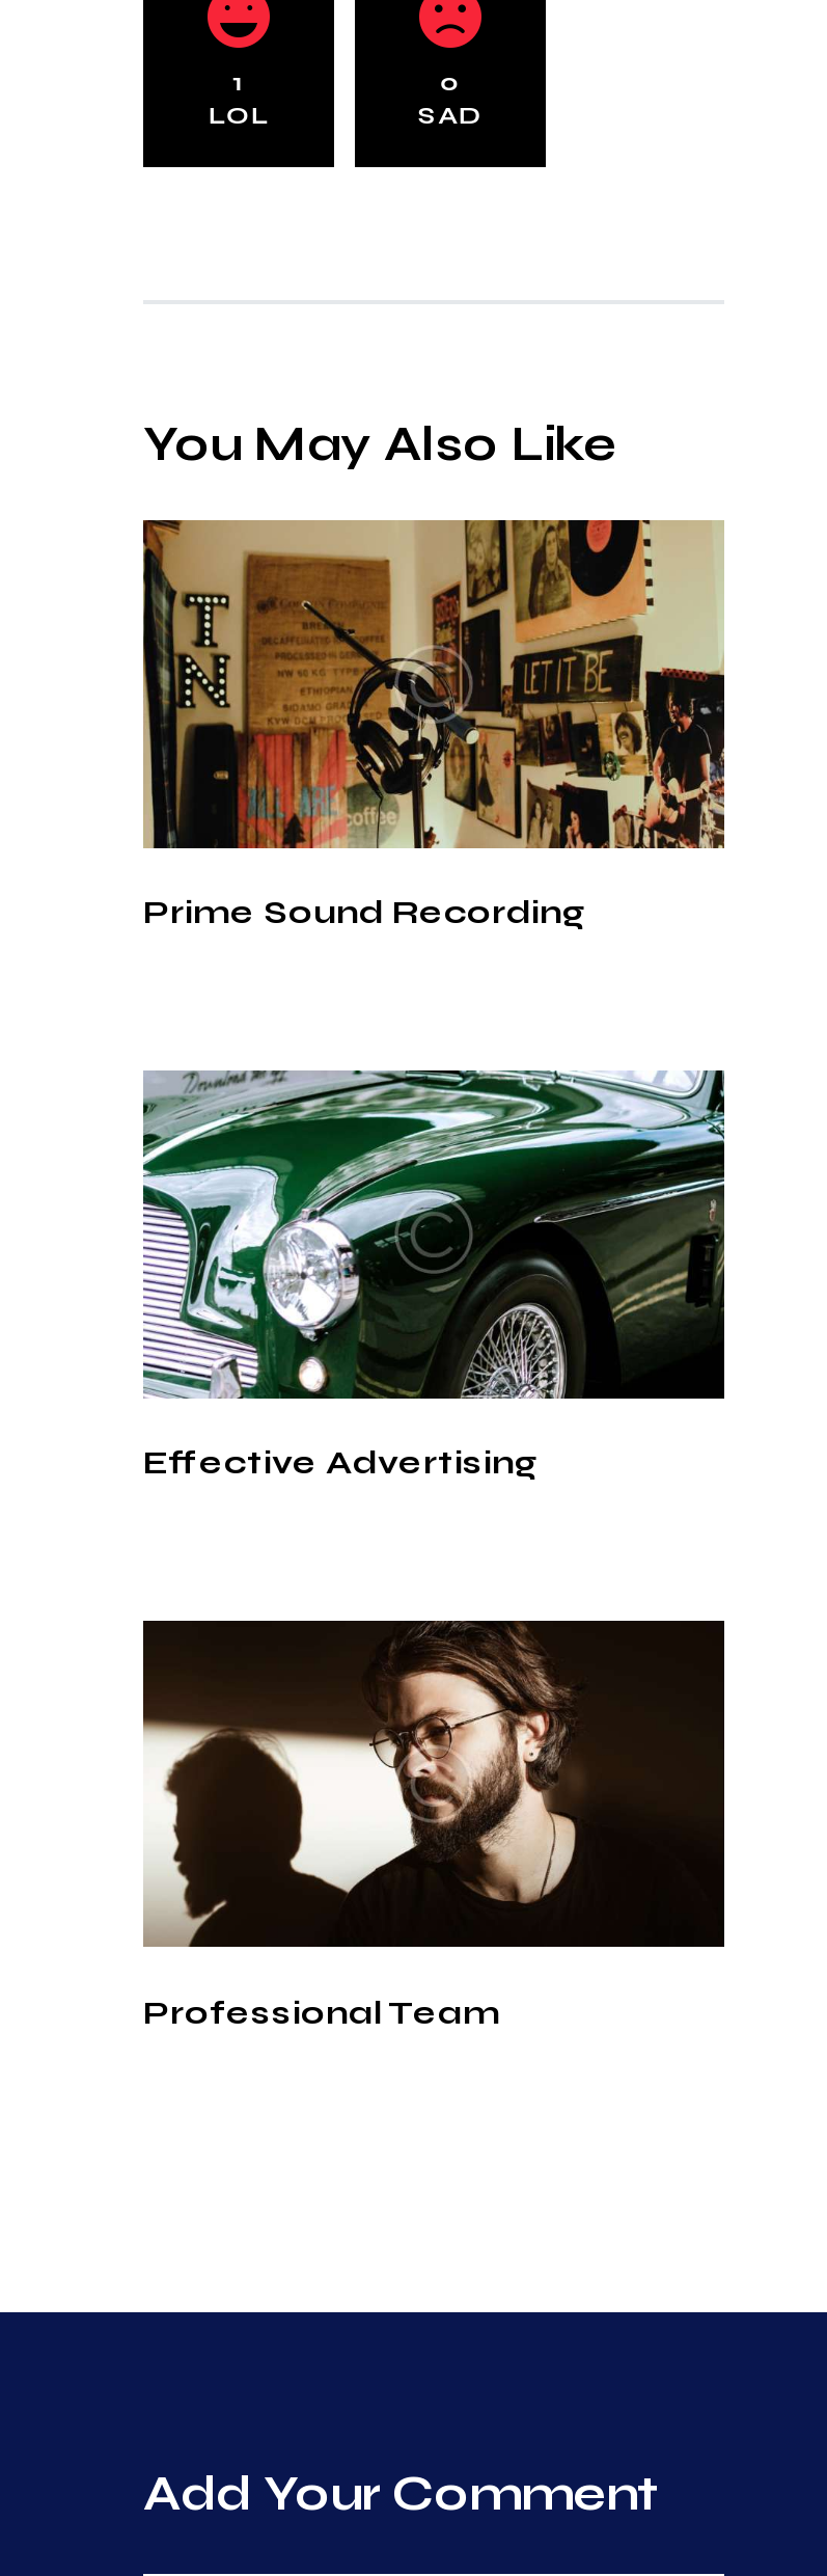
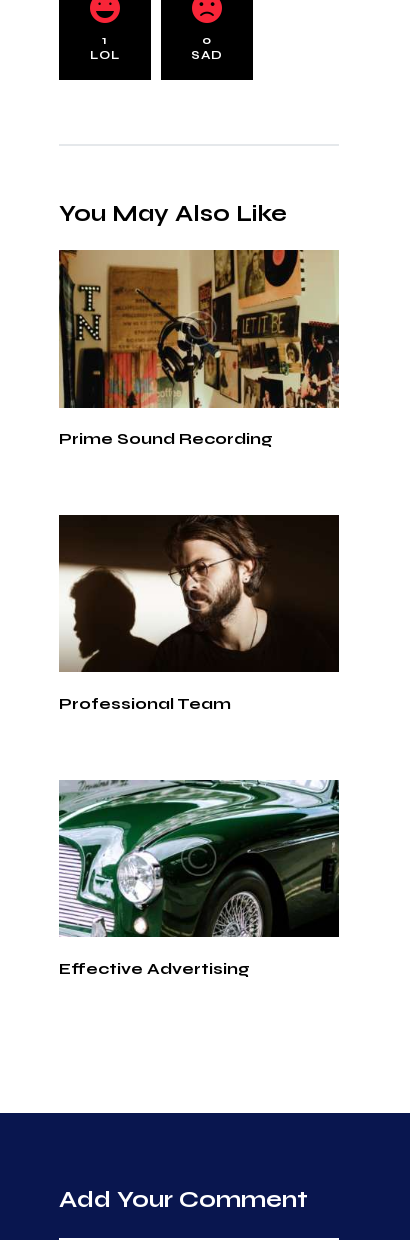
moved [143,1069,724,1482] -> [58,779,340,977]: [image] | Effective Advertising
moved [143,1618,600,2032] -> [59,514,279,713]: [image] | Professional Team

